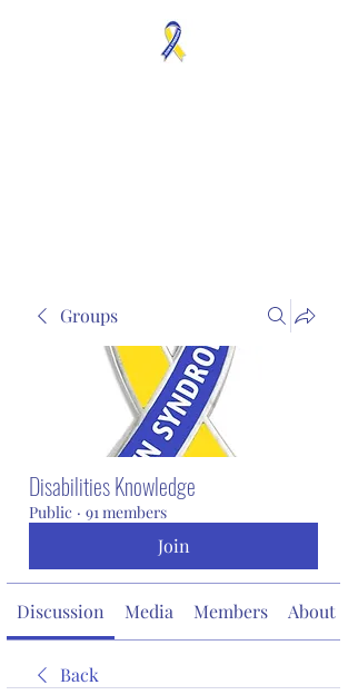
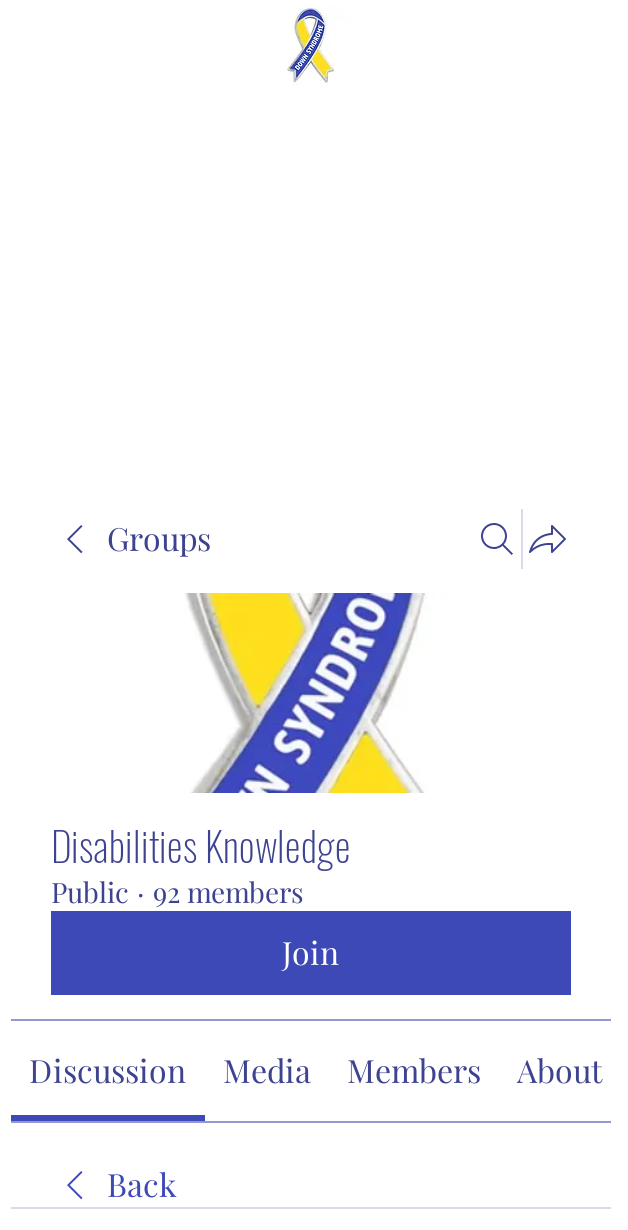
[29,501,167,522] Public · 91 members -> [51,872,303,910] Public · 92 members

